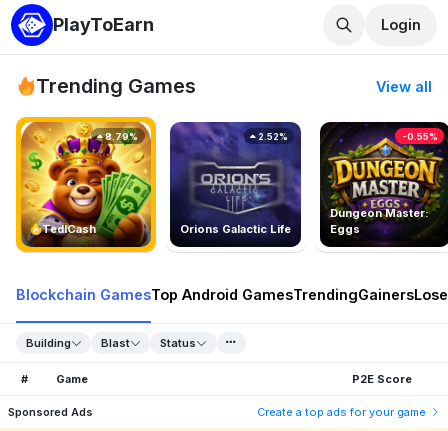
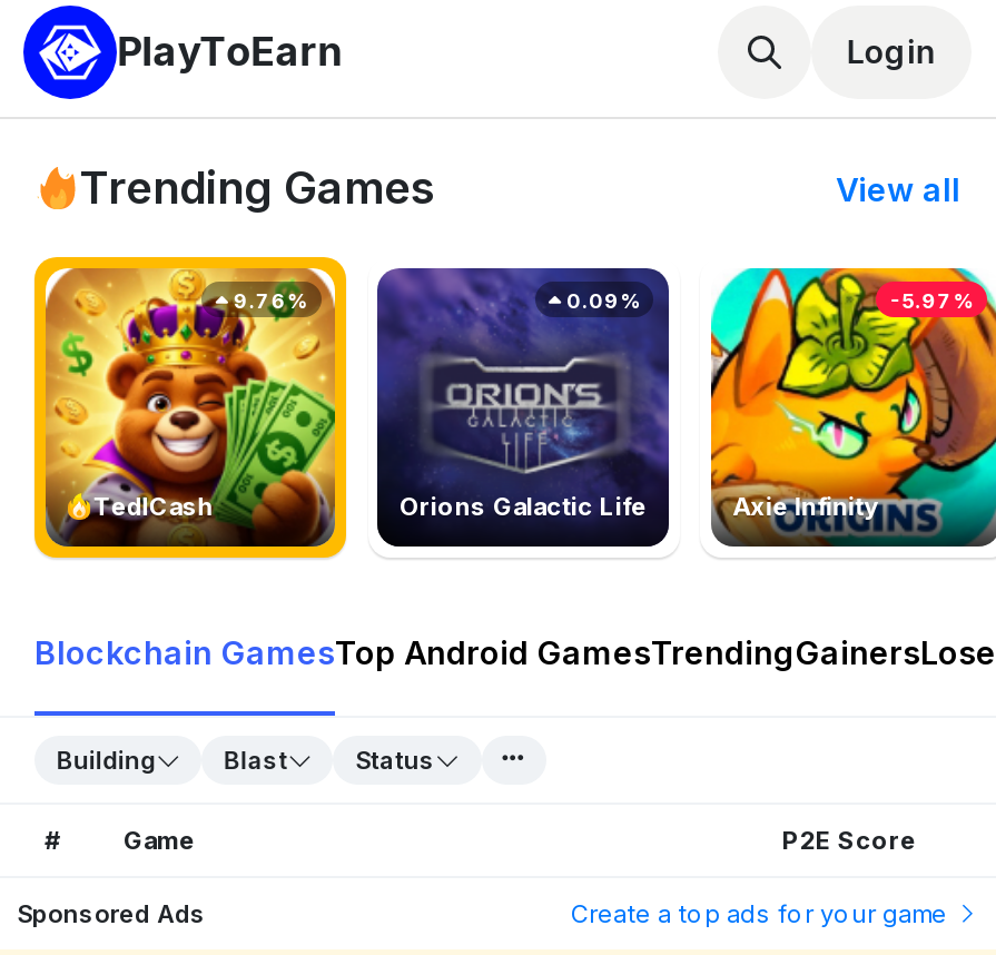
[319,121,445,247] [image] | Dungeon Master: | Eggs -> [709,266,989,547] [image] | Axie Infinity
[103,131,138,142] 8.79% -> [229,288,307,312] 9.76%
[256,131,288,142] 2.52% -> [562,288,640,312] 0.09%
[402,131,438,142] -0.55% -> [891,288,973,312] -5.97%

